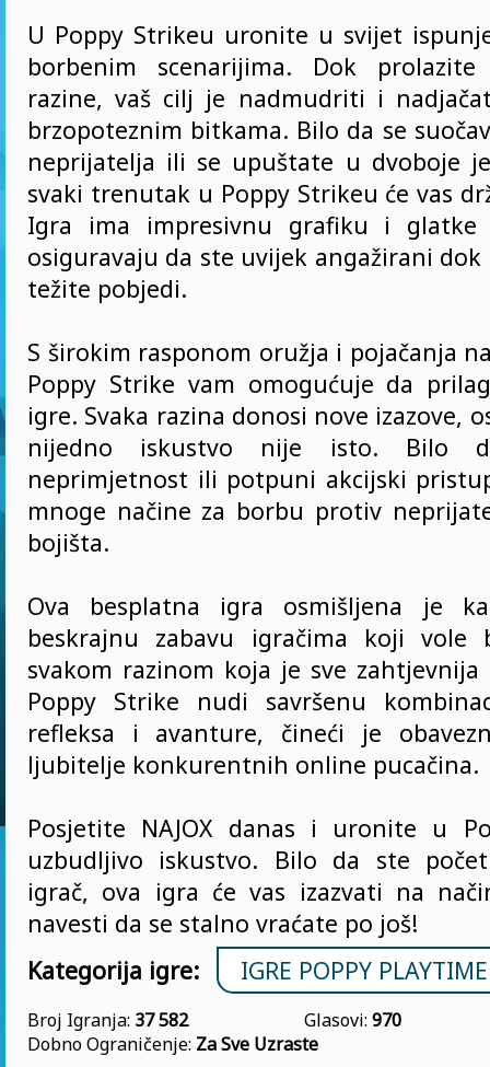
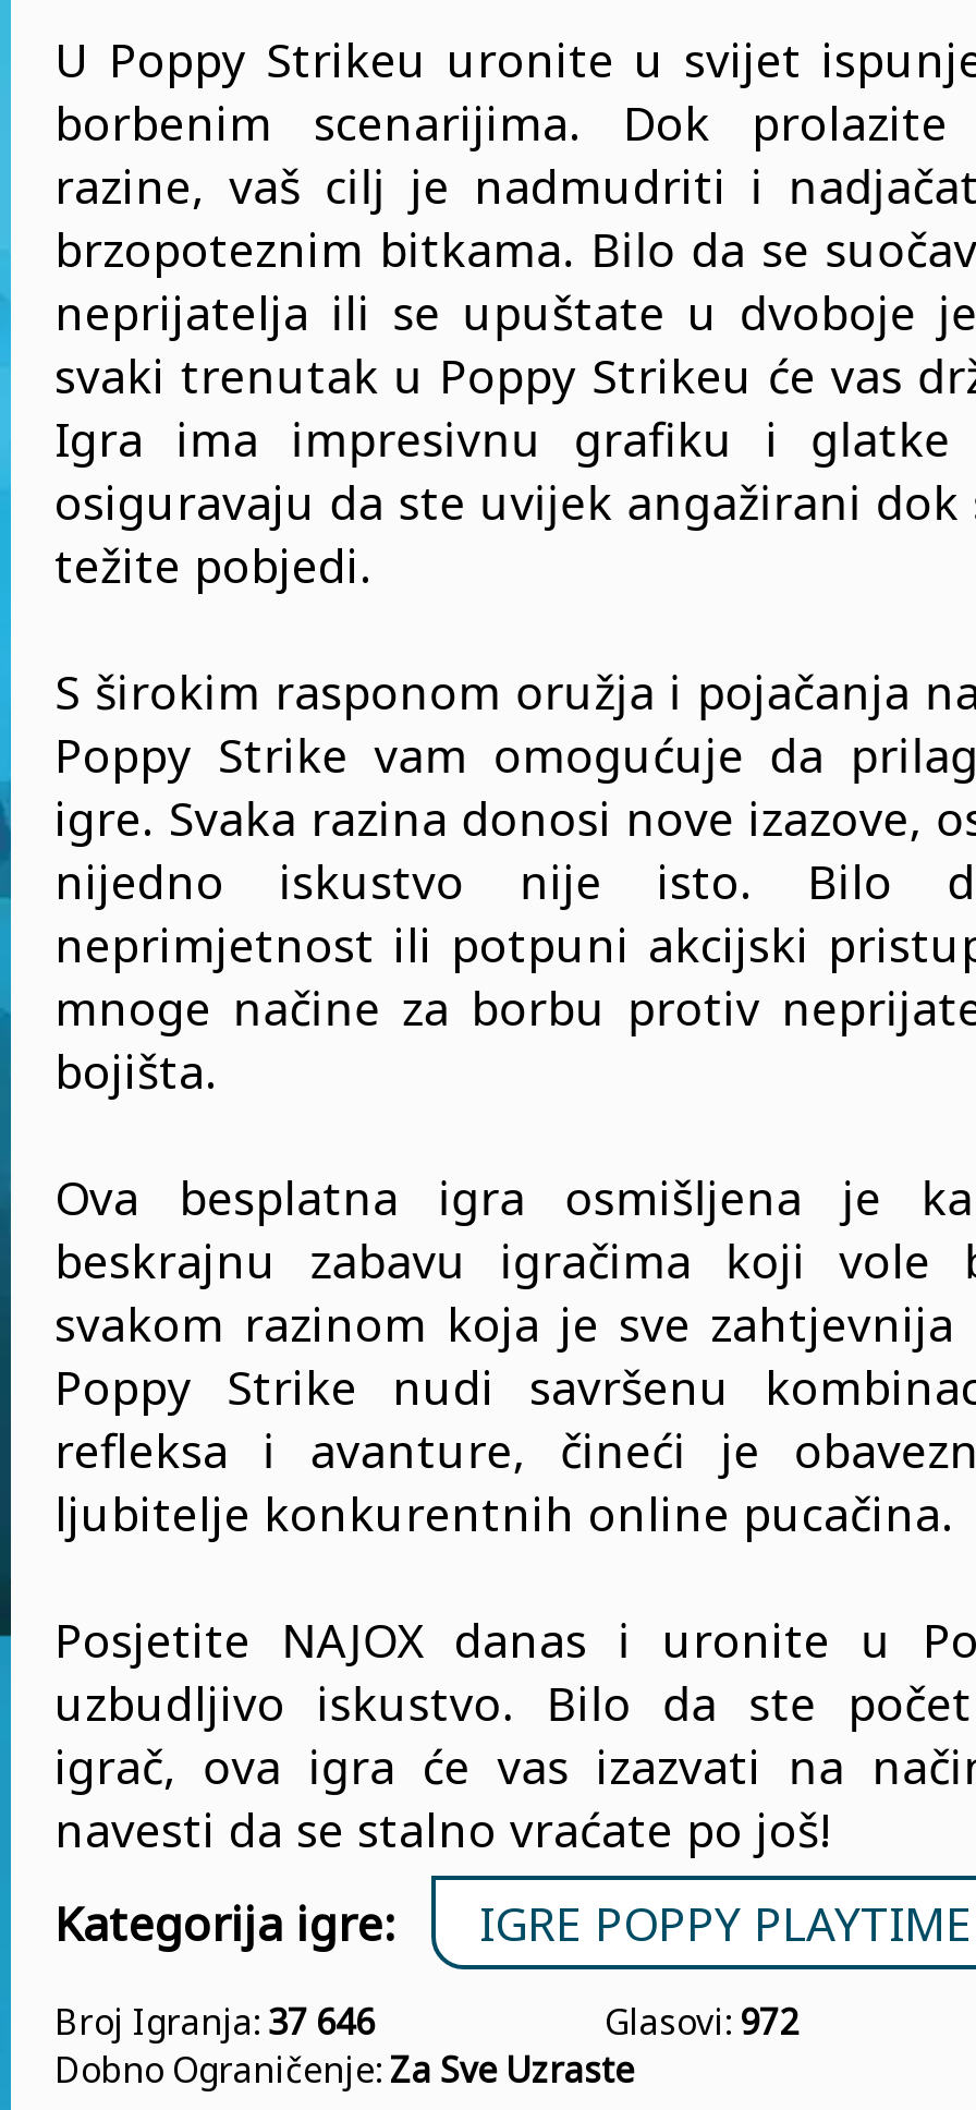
[27,1008,188,1032] Broj Igranja: 37 582 -> [54,1998,375,2046] Broj Igranja: 37 646
[304,1008,401,1032] Glasovi: 970 -> [605,1998,798,2046] Glasovi: 972

